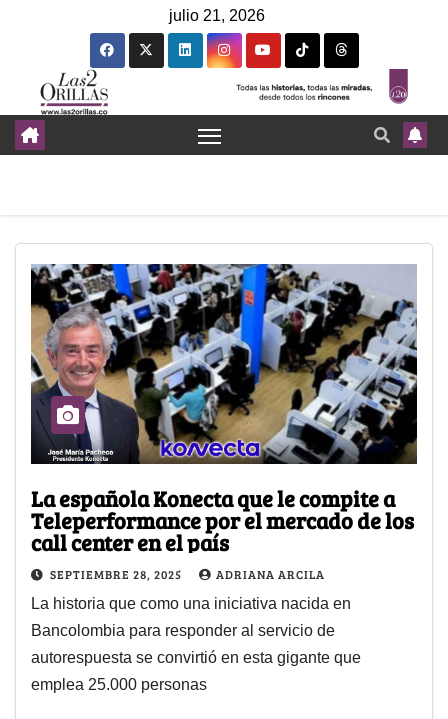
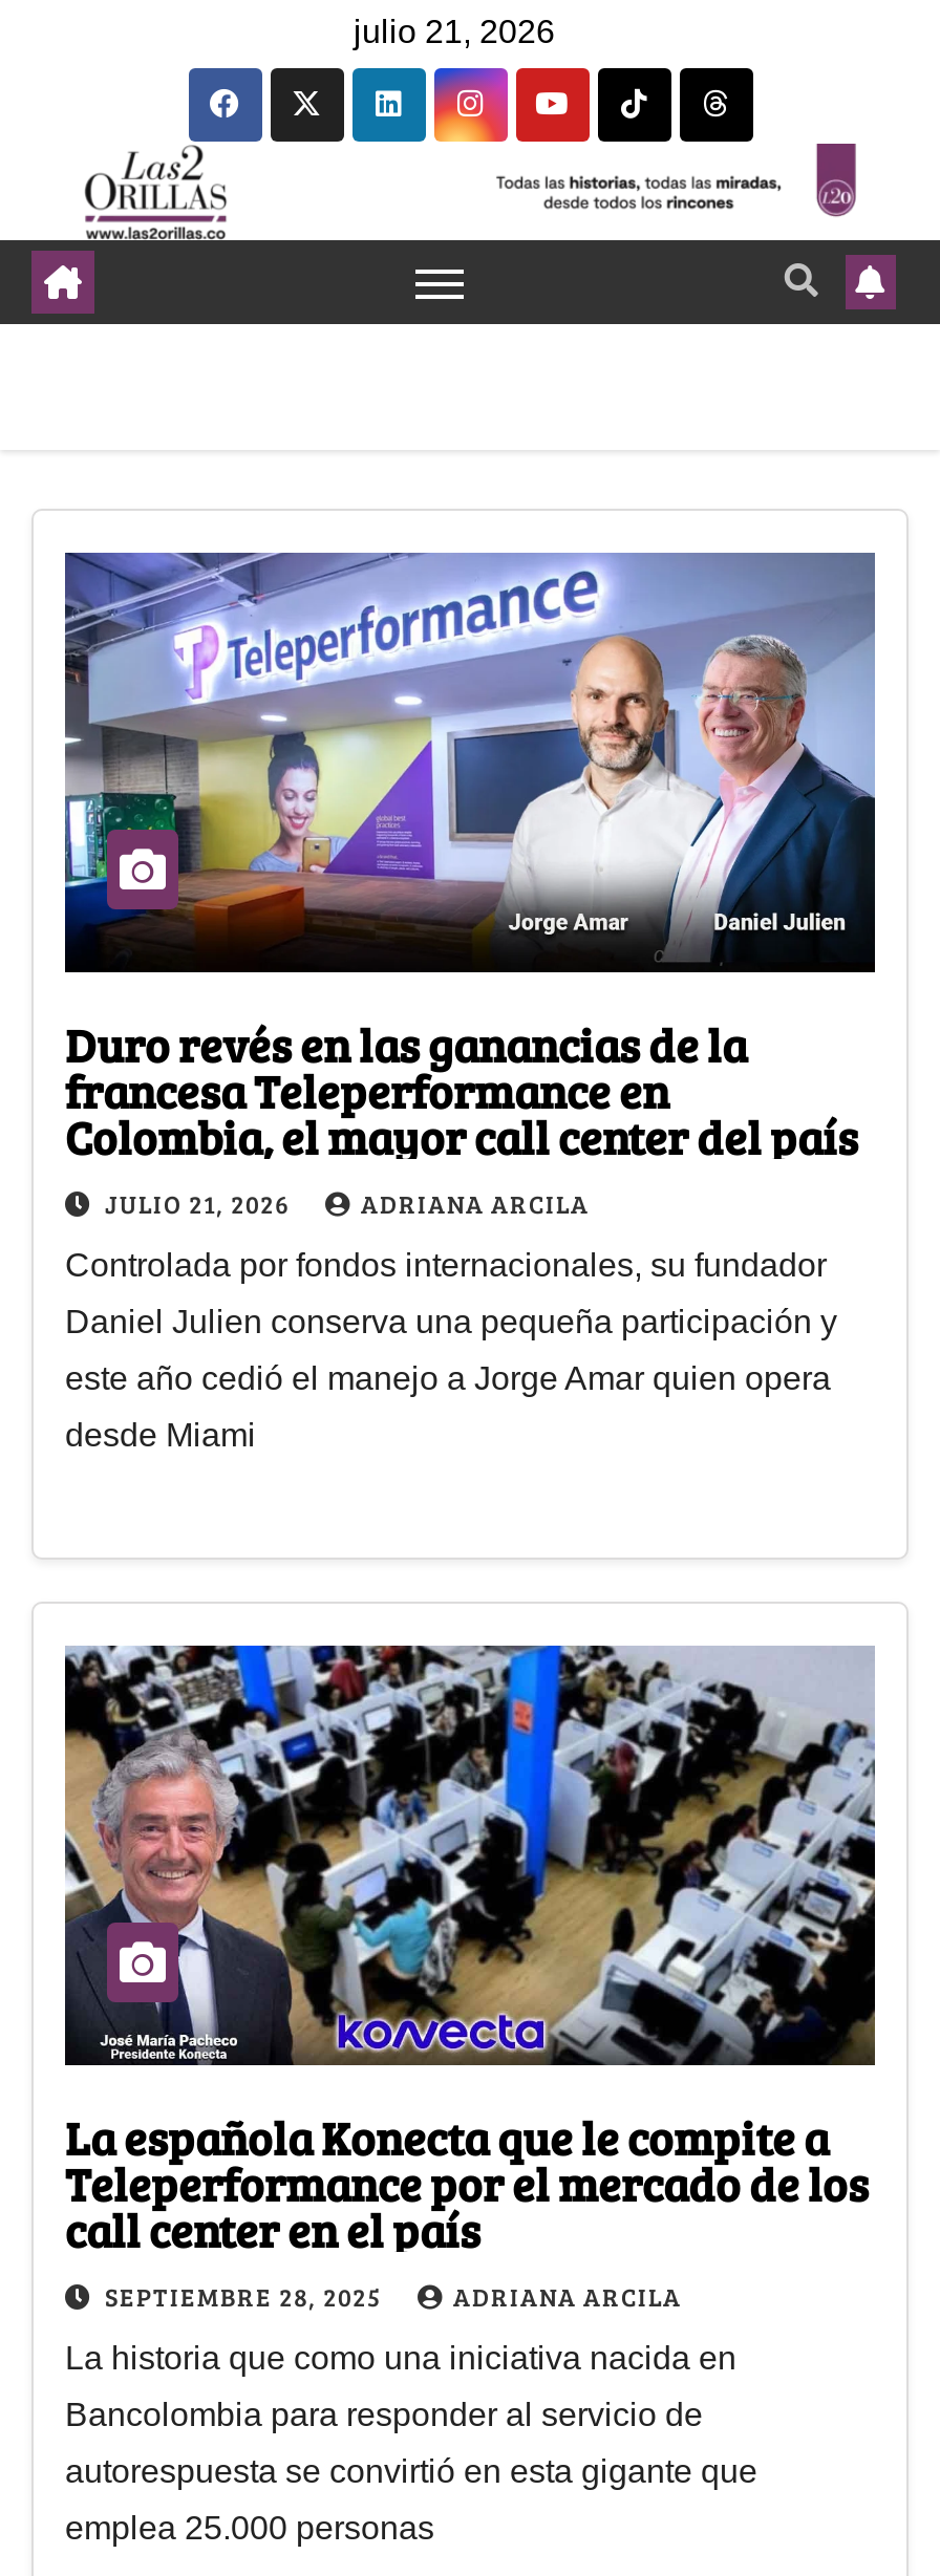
none -> [63,551,875,1452] [image] | Duro revés en las ganancias de la | francesa Teleperformance en | Colombia, el mayor call center del país | JULIO 21, 2026 | ADRIANA ARCILA | Controlada por fondos internacionales, su fundador | Daniel Julien conserva una pequeña participación y | este año cedió el manejo a Jorge Amar quien opera | desde Miami

